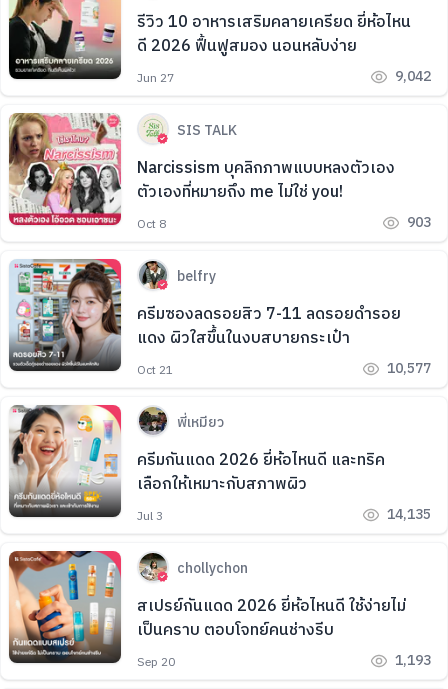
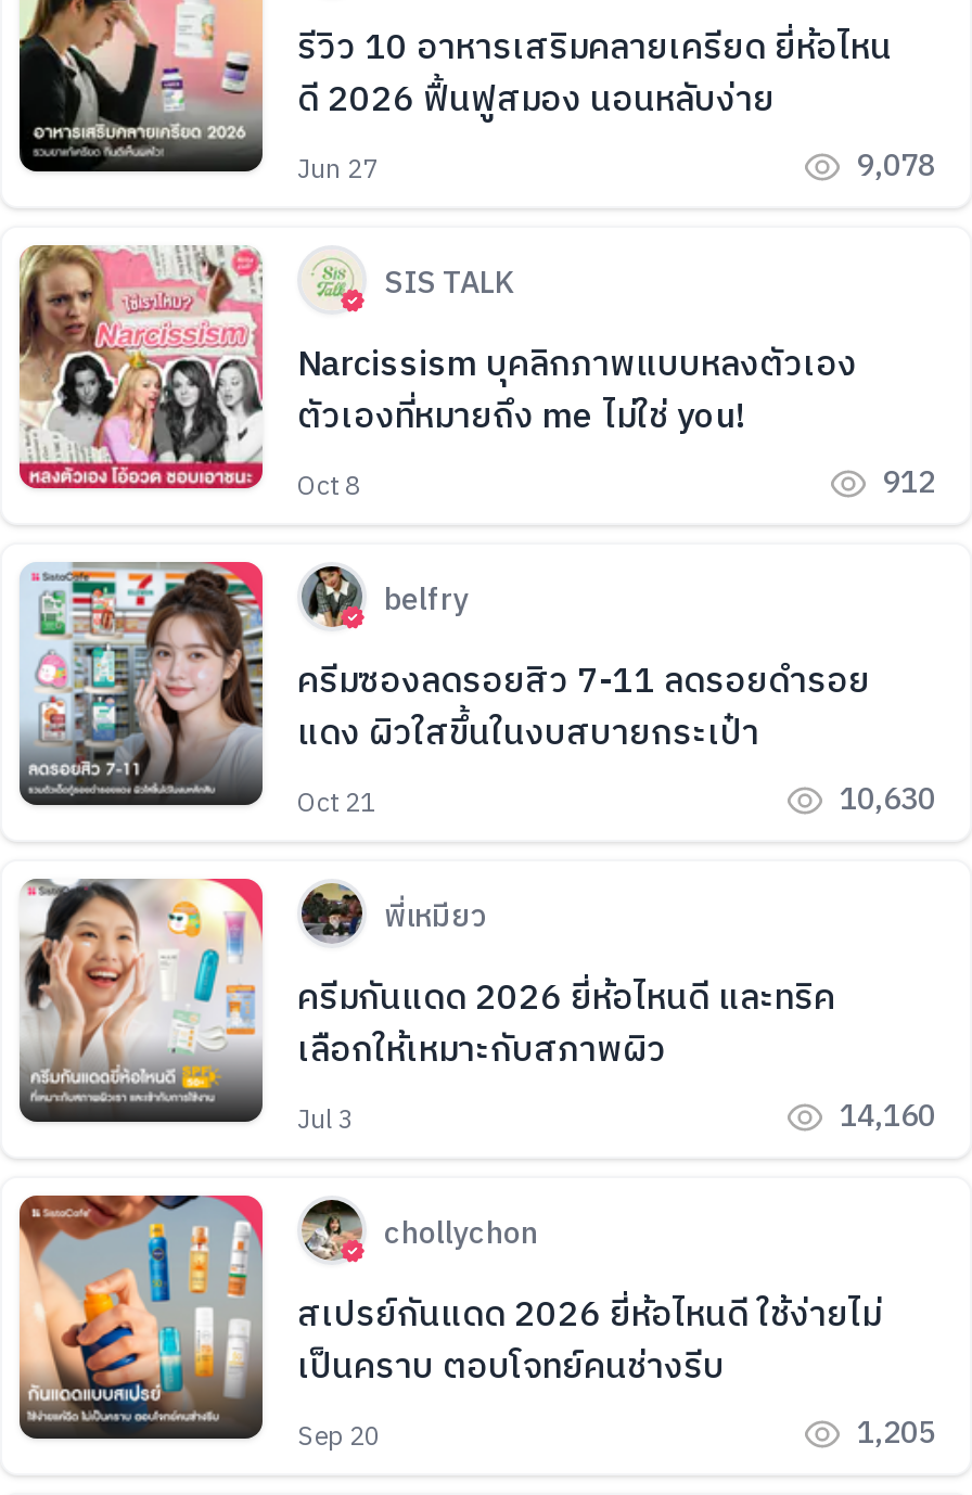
[395,65,431,88] 9,042 -> [857,141,935,191] 9,078
[407,211,431,234] 903 -> [883,458,935,508] 912
[387,357,431,380] 10,577 -> [839,775,935,825] 10,630
[387,503,431,526] 14,135 -> [839,1091,935,1141] 14,160
[395,649,431,672] 1,193 -> [857,1408,935,1458] 1,205

